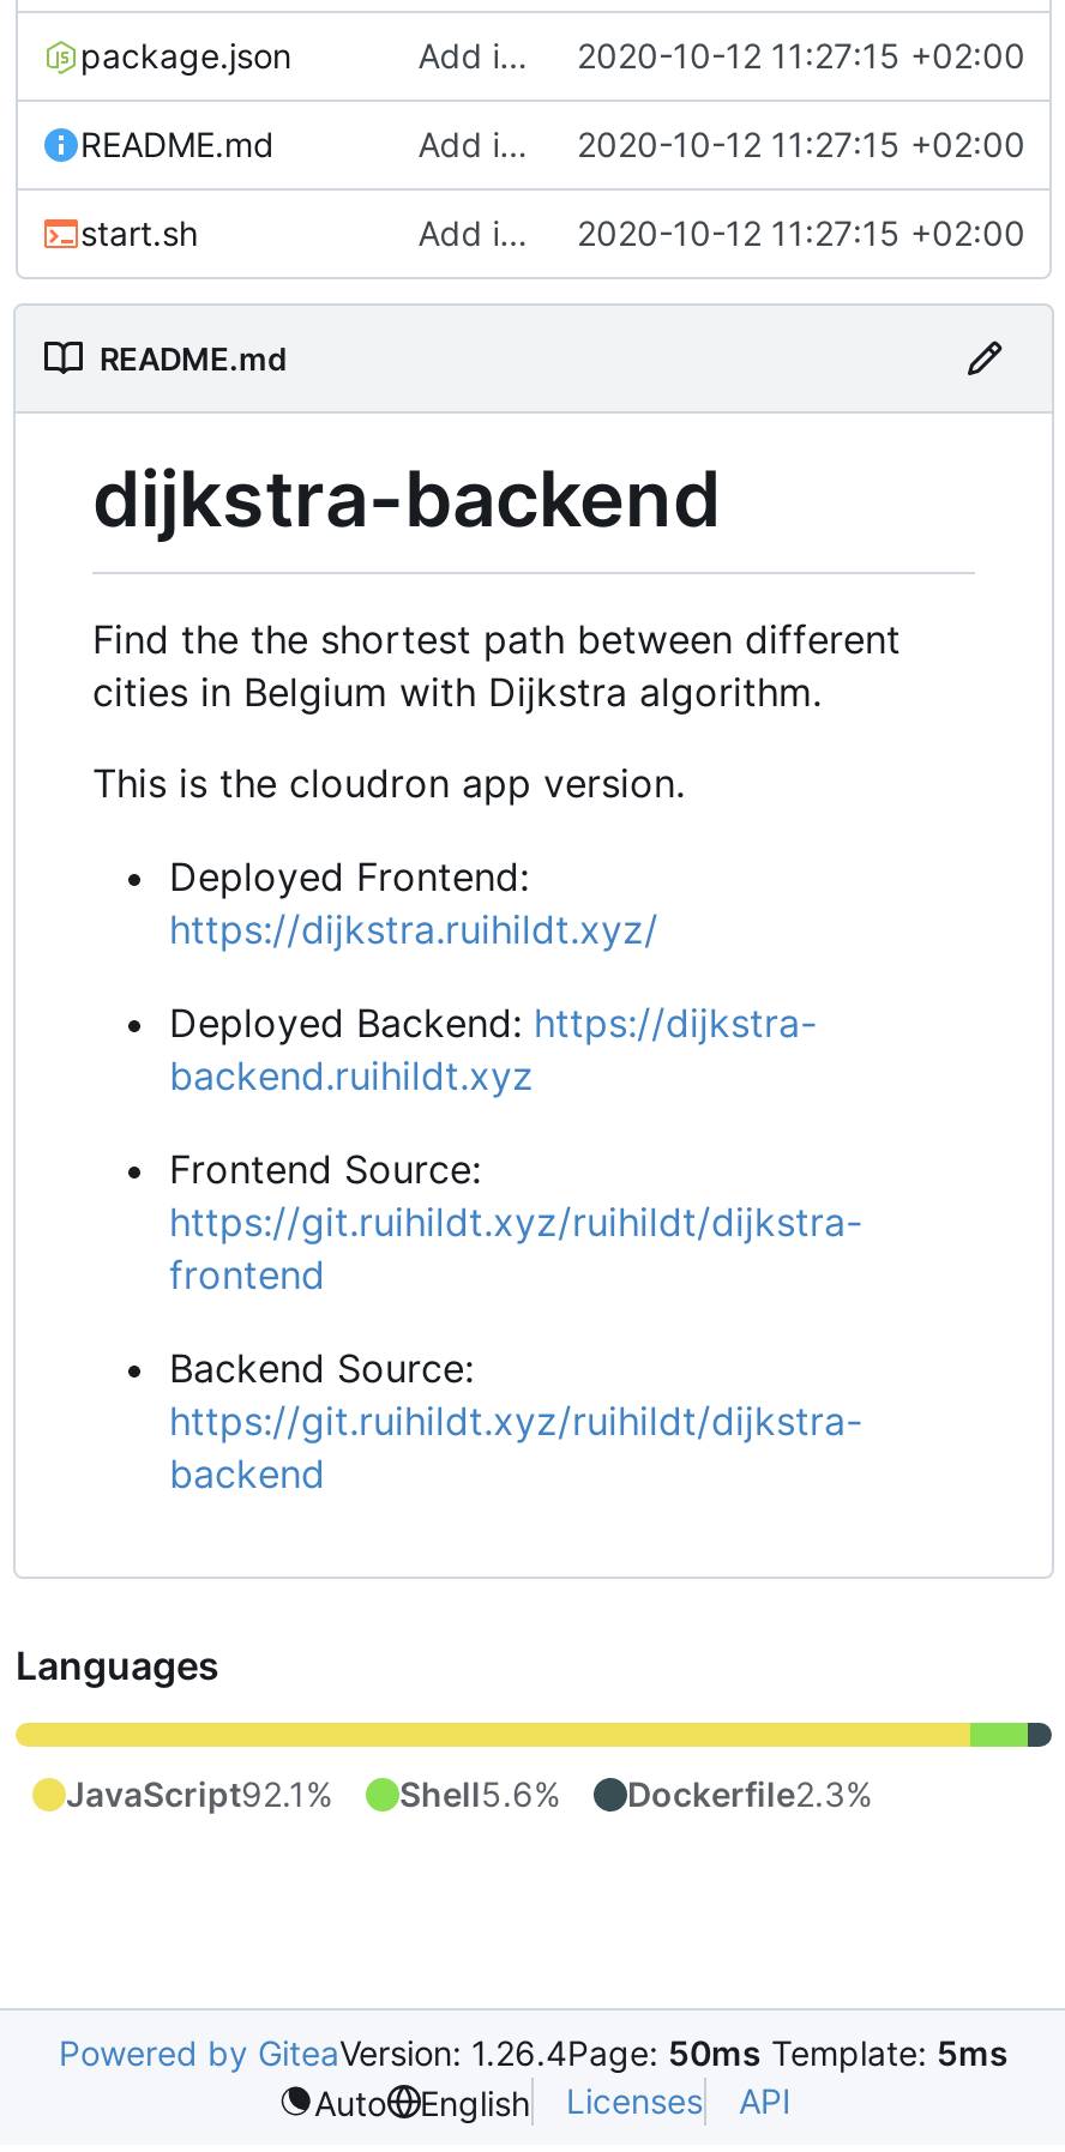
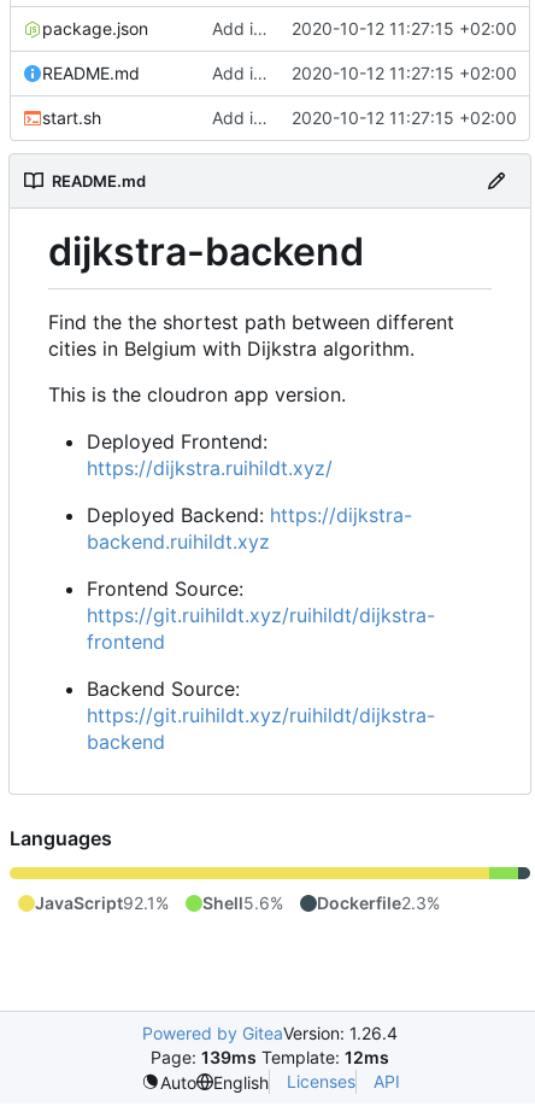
[59,2032,1009,2073] Powered by GiteaVersion: 1.26.4Page: 50ms Template: 5ms -> [142,1023,398,1067] Powered by GiteaVersion: 1.26.4 | Page: 139ms Template: 12ms

